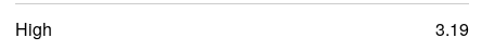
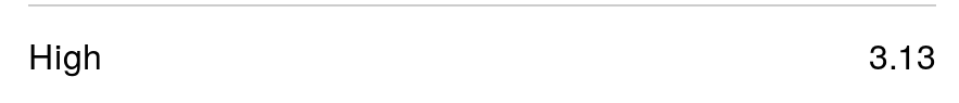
[435,16,469,41] 3.19 -> [869,30,936,80] 3.13

